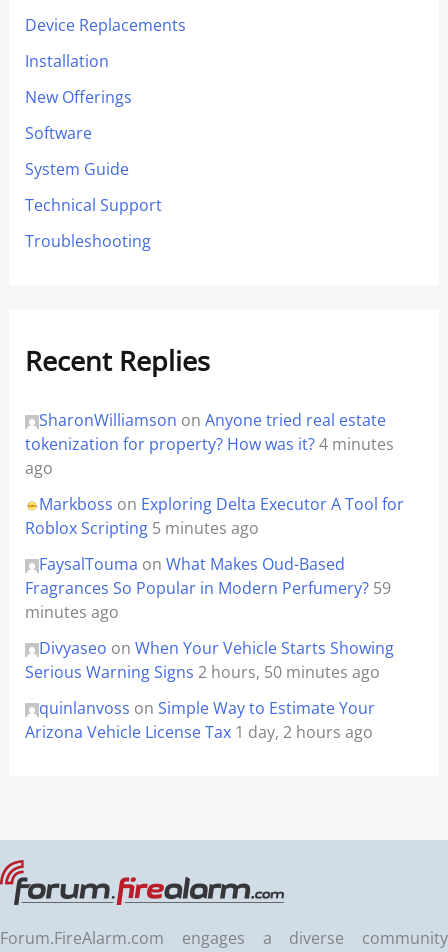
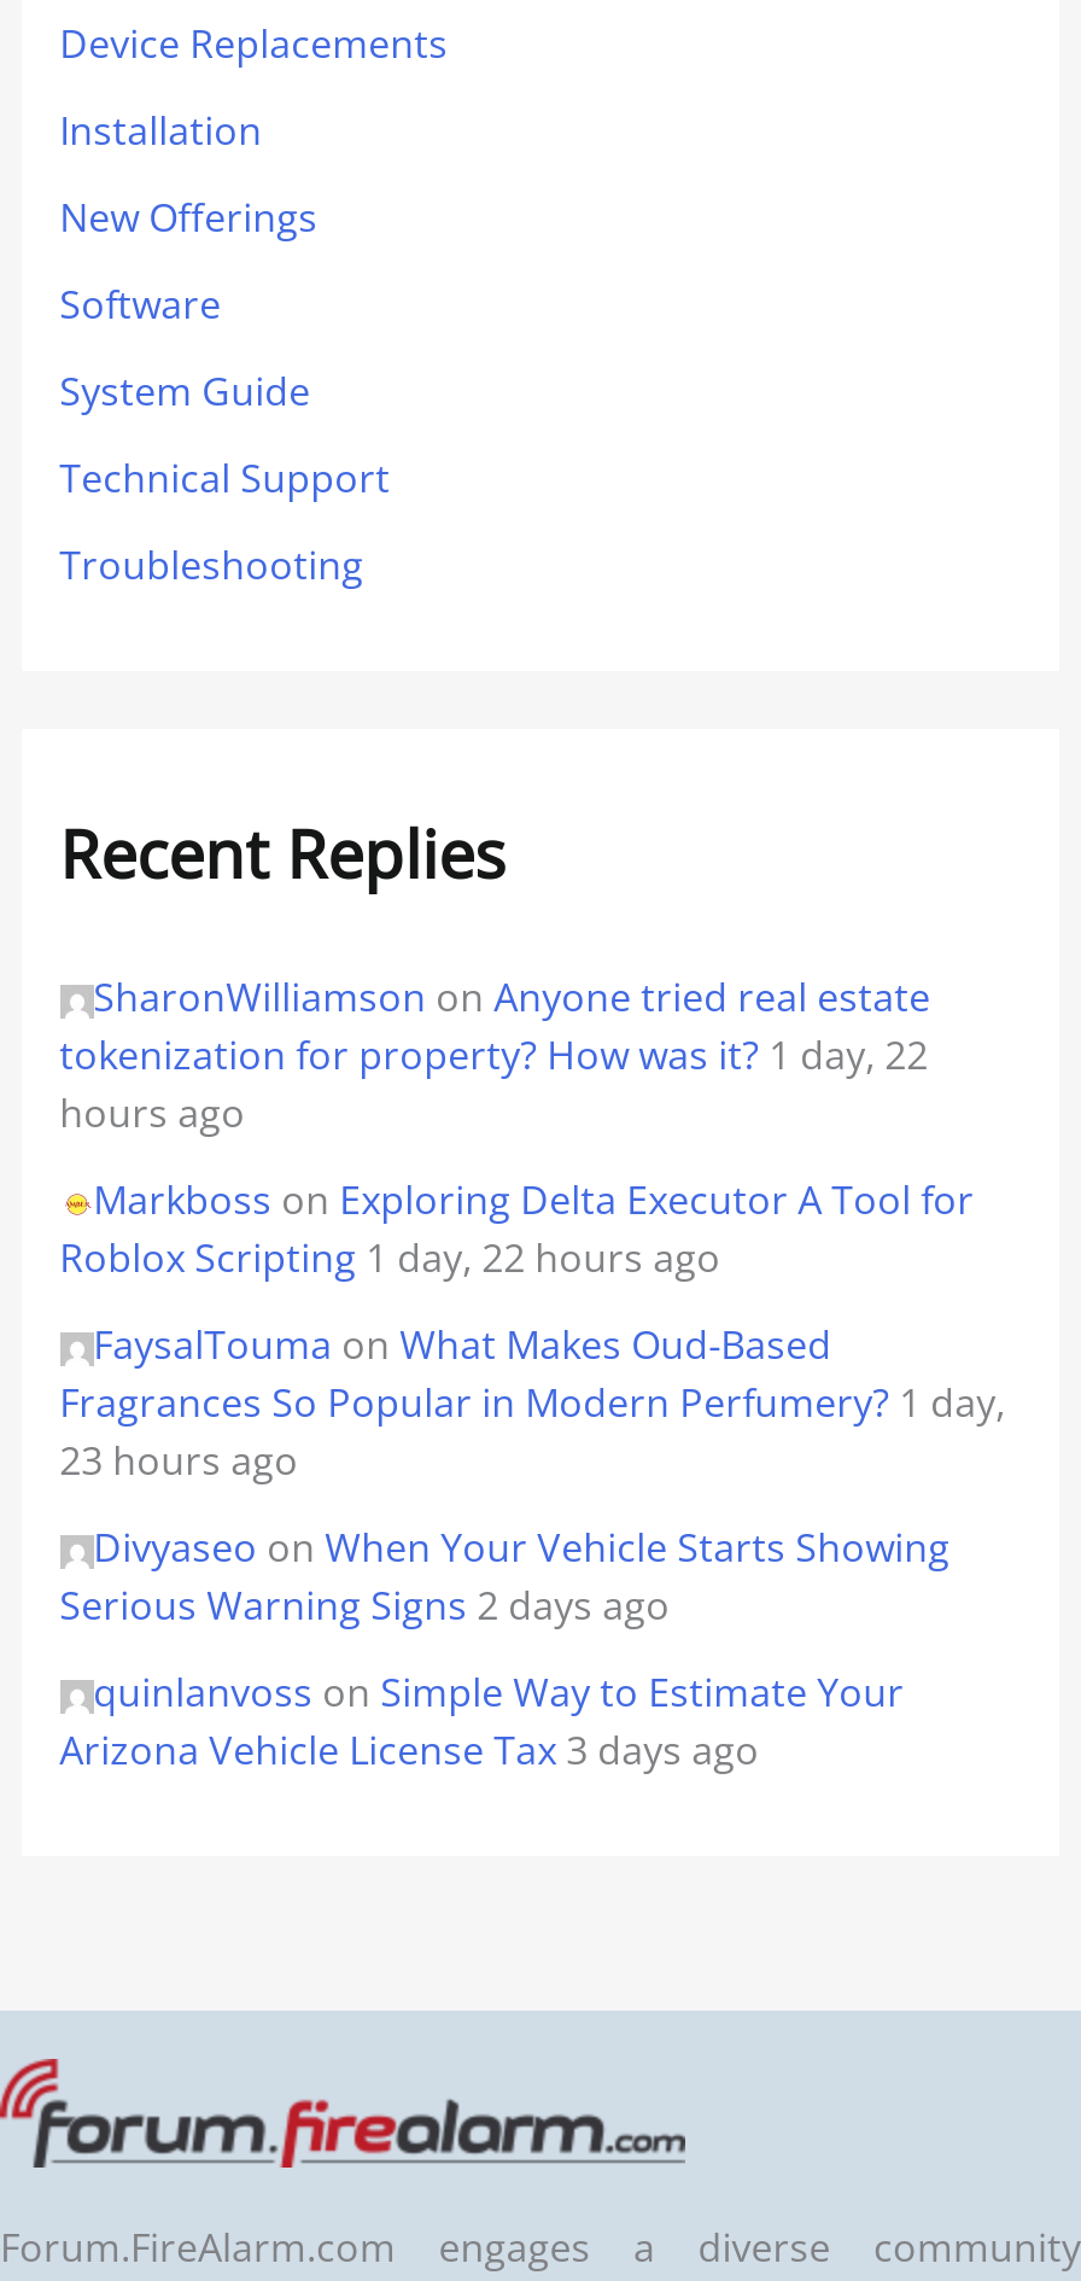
[25,433,394,479] tokenization for property? How was it? 4 minutes | ago -> [59,1028,928,1139] tokenization for property? How was it? 1 day, 22 | hours ago
[25,517,259,539] Roblox Scripting 5 minutes ago -> [59,1231,721,1284] Roblox Scripting 1 day, 22 hours ago
[25,577,391,623] Fragrances So Popular in Modern Perfumery? 59 | minutes ago -> [59,1376,1005,1487] Fragrances So Popular in Modern Perfumery? 1 day, | 23 hours ago
[25,661,380,683] Serious Warning Signs 2 hours, 50 minutes ago -> [59,1579,670,1632] Serious Warning Signs 2 days ago
[25,721,373,743] Arizona Vehicle License Tax 1 day, 2 hours ago -> [59,1723,759,1777] Arizona Vehicle License Tax 3 days ago

